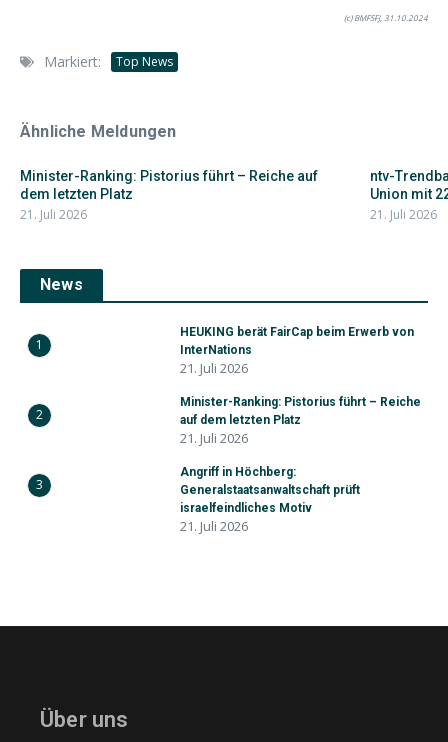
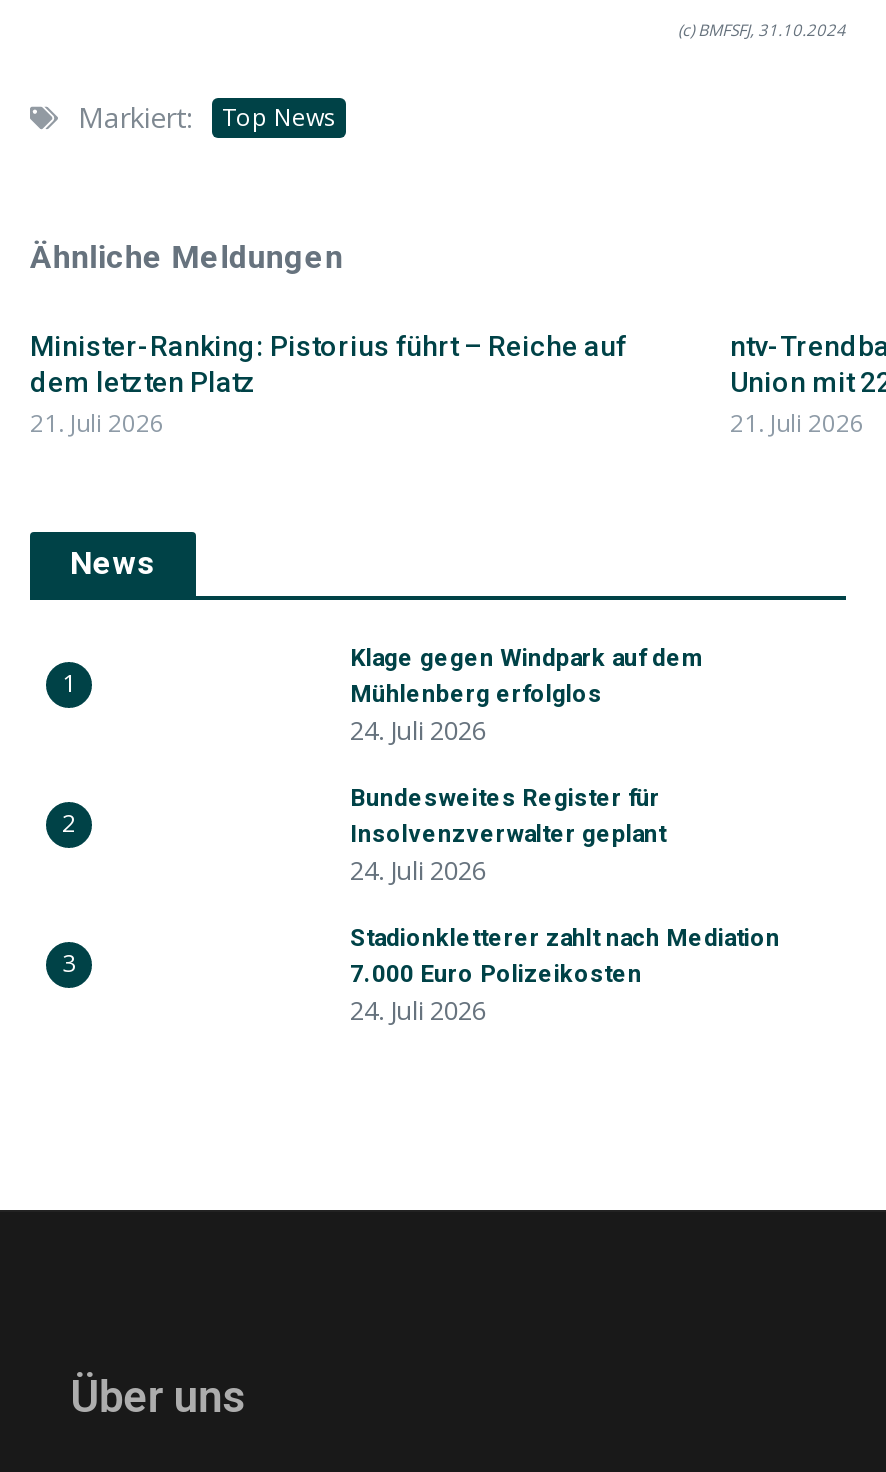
[180,325,414,377] HEUKING berät FairCap beim Erwerb von | InterNations | 21. Juli 2026 -> [350,644,704,748] Klage gegen Windpark auf dem | Mühlenberg erfolglos | 24. Juli 2026
[180,395,421,447] Minister-Ranking: Pistorius führt – Reiche | auf dem letzten Platz | 21. Juli 2026 -> [350,784,666,888] Bundesweites Register für | Insolvenzverwalter geplant | 24. Juli 2026
[180,465,360,535] Angriff in Höchberg: | Generalstaatsanwaltschaft prüft | israelfeindliches Motiv | 21. Juli 2026 -> [350,924,780,1028] Stadionkletterer zahlt nach Mediation | 7.000 Euro Polizeikosten | 24. Juli 2026

